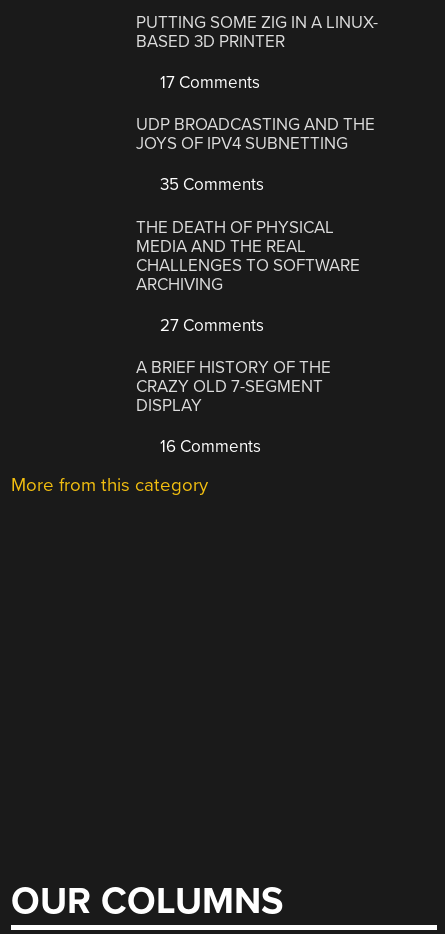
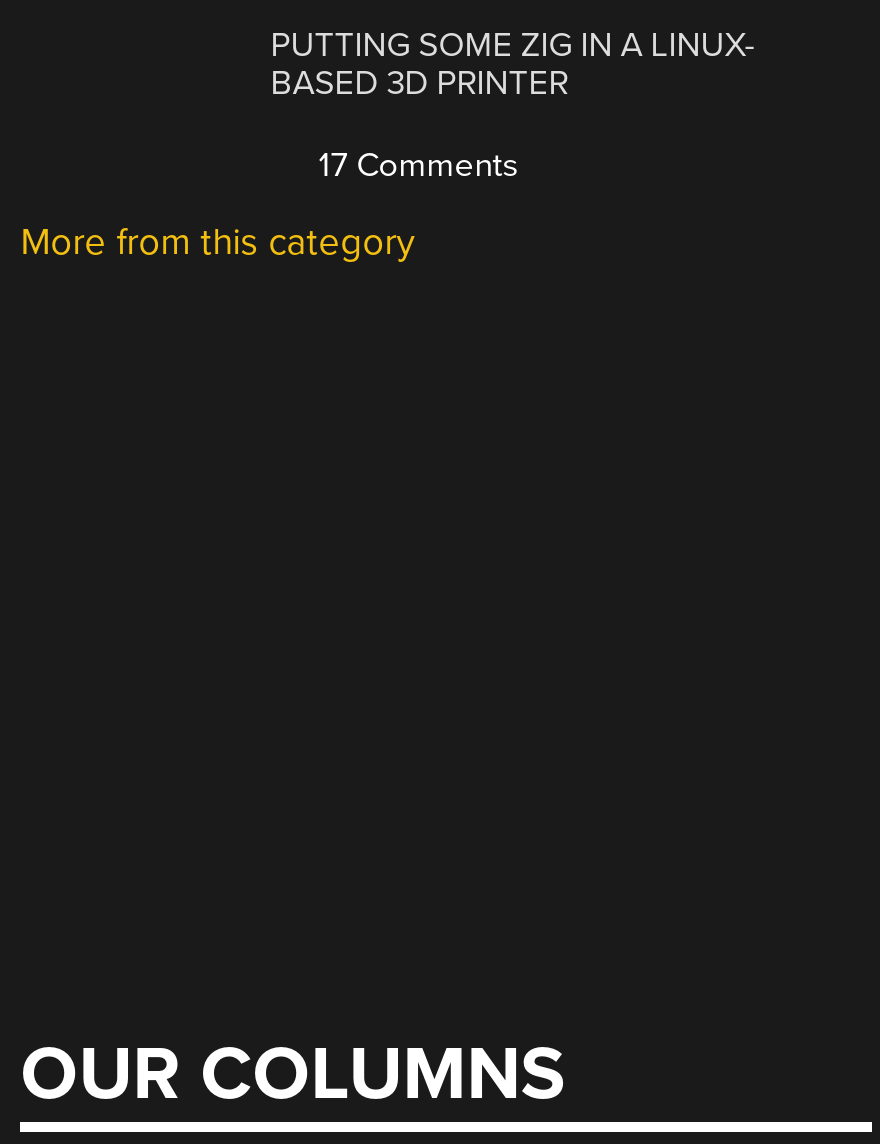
[136,114,375,457] UDP BROADCASTING AND THE | JOYS OF IPV4 SUBNETTING | 35 Comments | THE DEATH OF PHYSICAL | MEDIA AND THE REAL | CHALLENGES TO SOFTWARE | ARCHIVING | 27 Comments | A BRIEF HISTORY OF THE | CRAZY OLD 7-SEGMENT | DISPLAY | 16 Comments -> none

